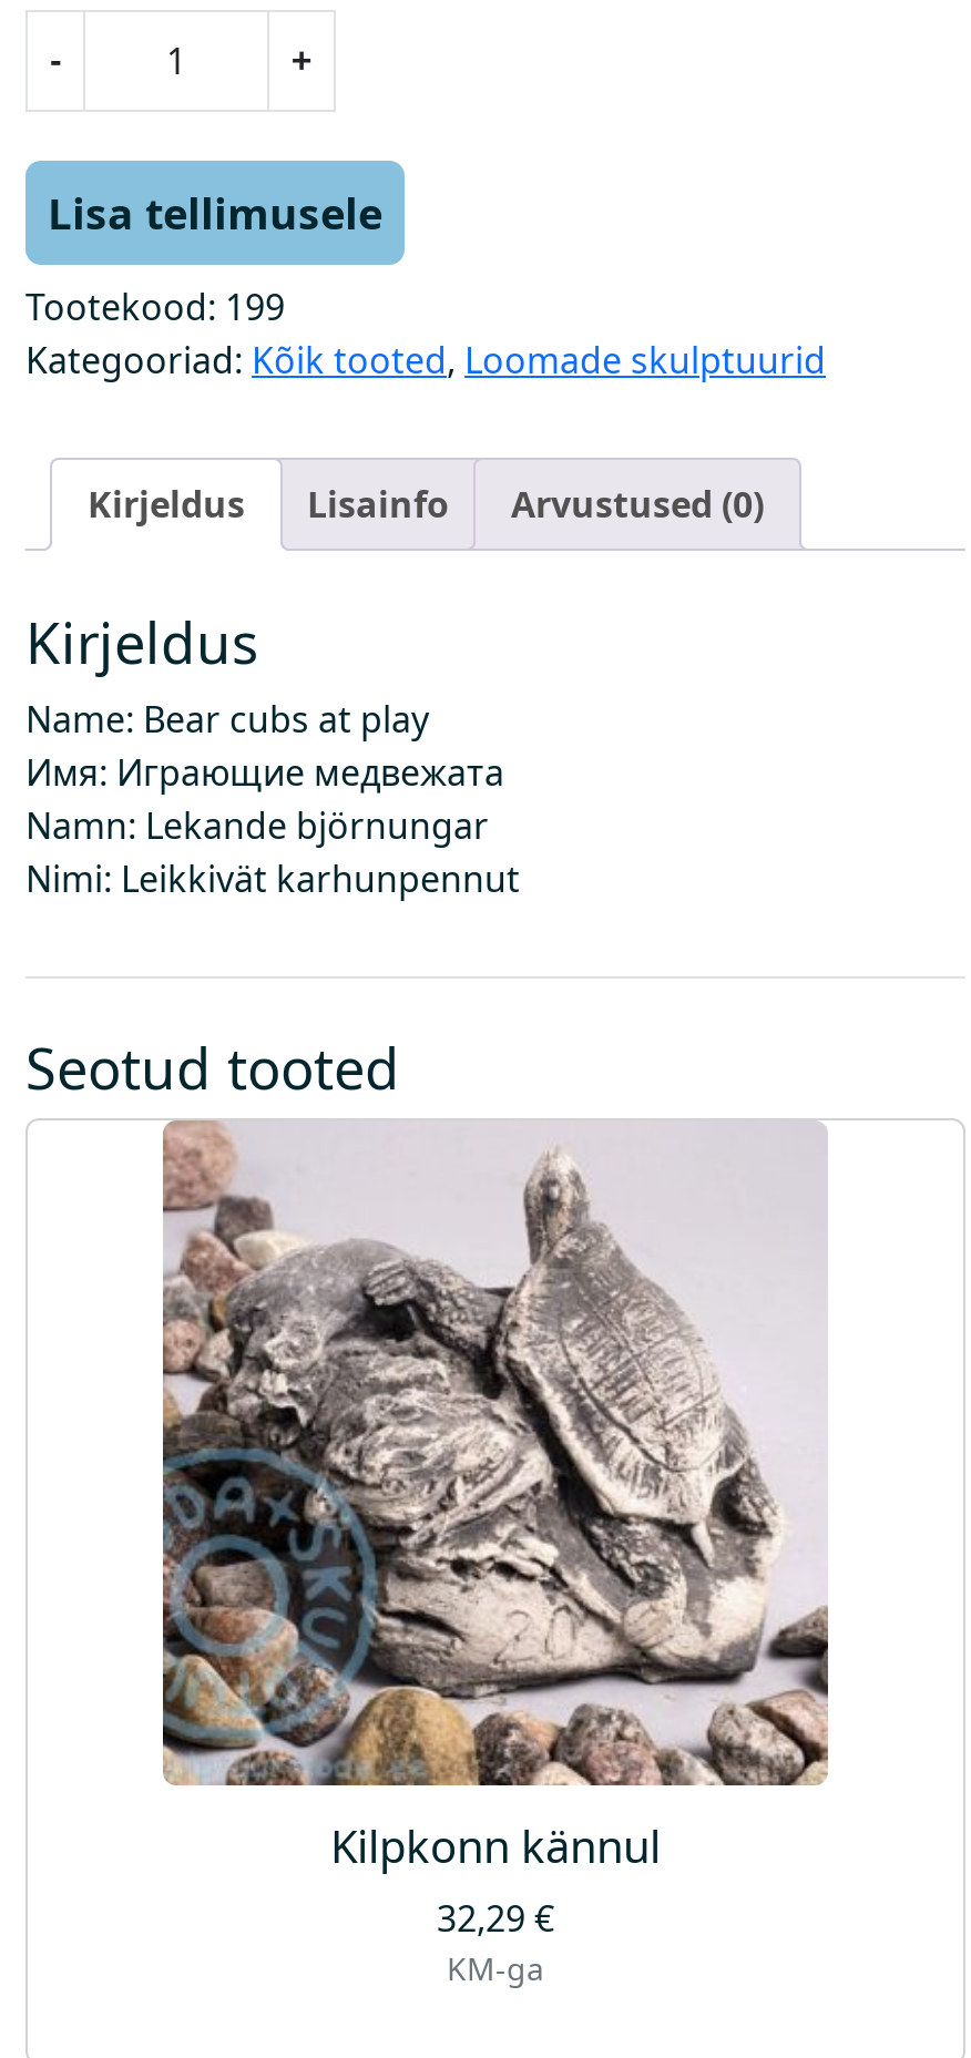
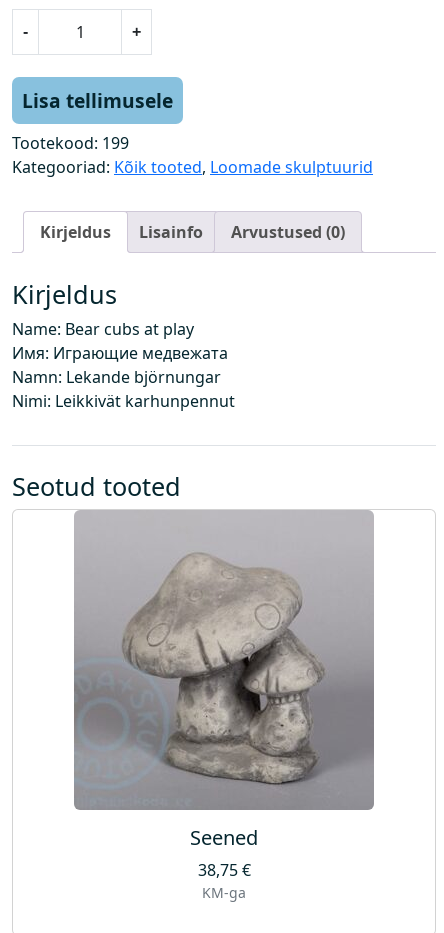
[161,1123,828,1942] [image] | Kilpkonn kännul | 32,29 € -> [73,510,375,881] [image] | Seened | 38,75 €

